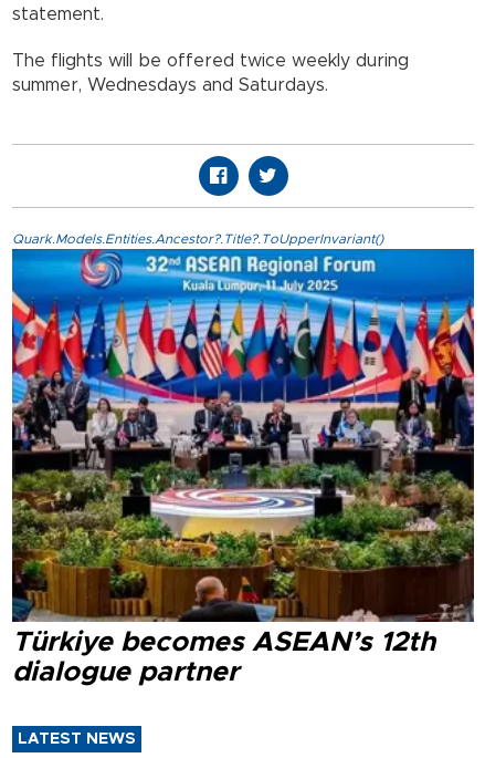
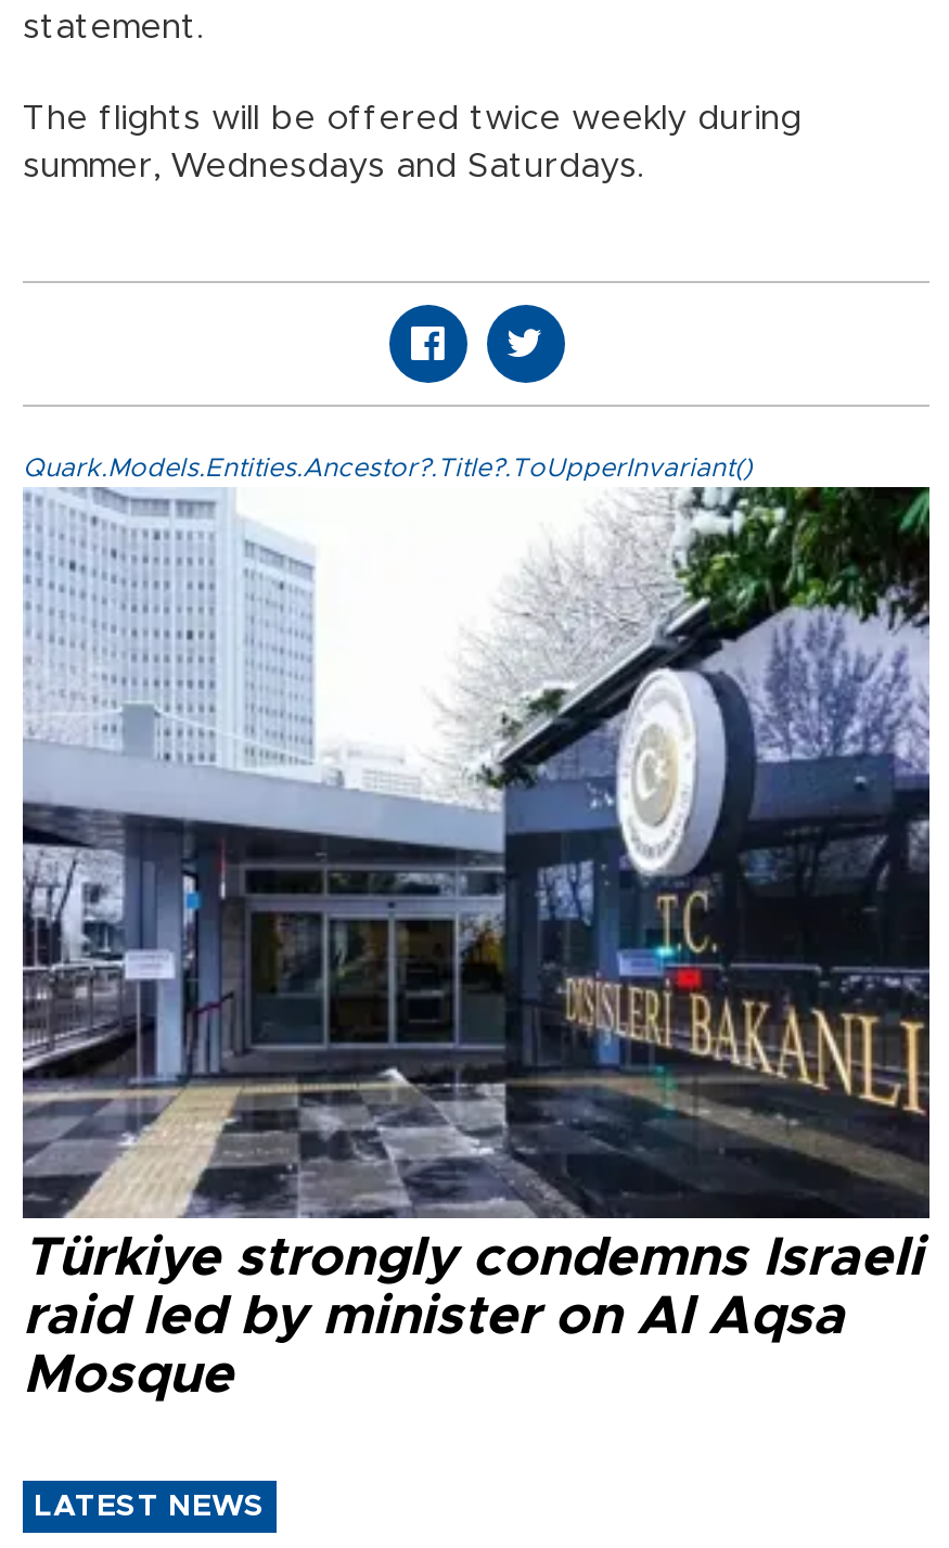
[11,248,475,686] [image] | Türkiye becomes ASEAN’s 12th | dialogue partner -> [21,485,932,1402] [image] | Türkiye strongly condemns Israeli | raid led by minister on Al Aqsa | Mosque

